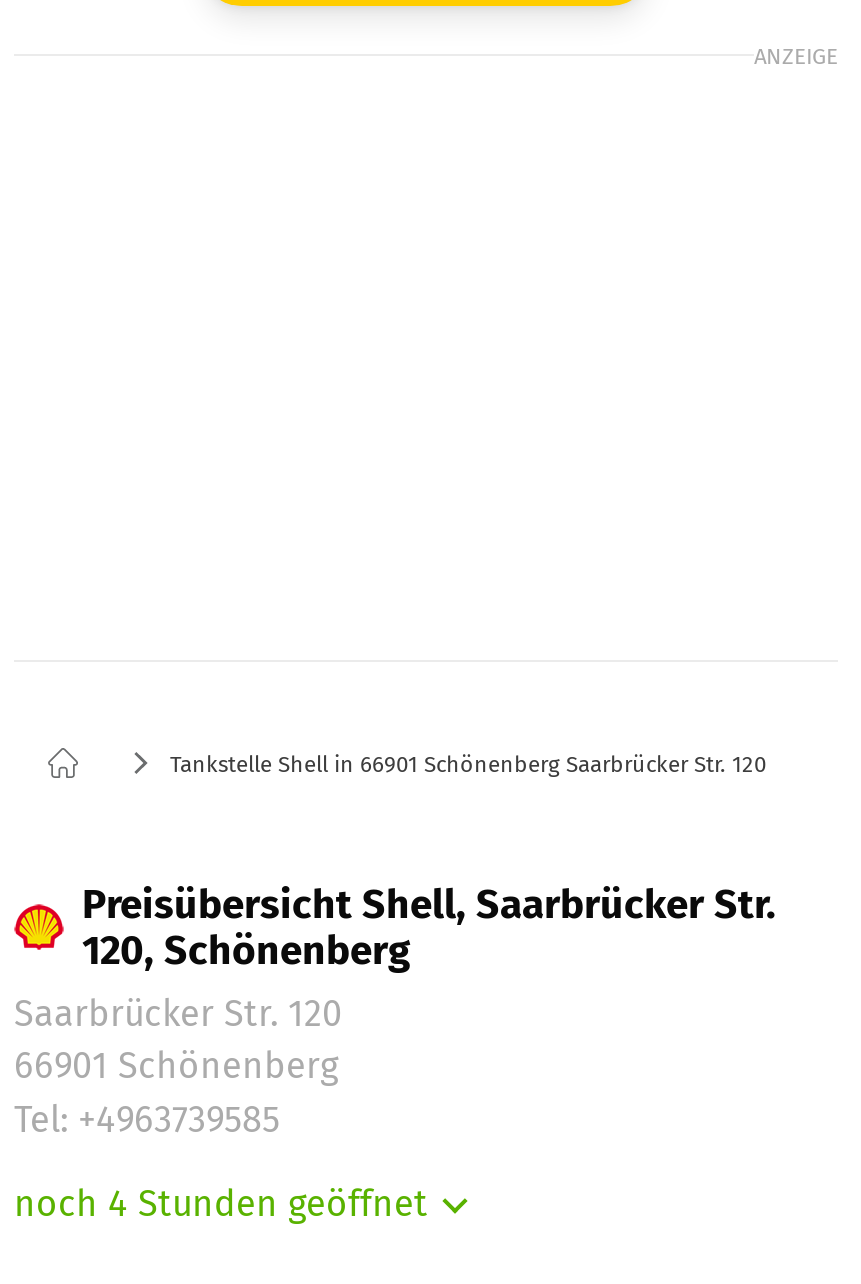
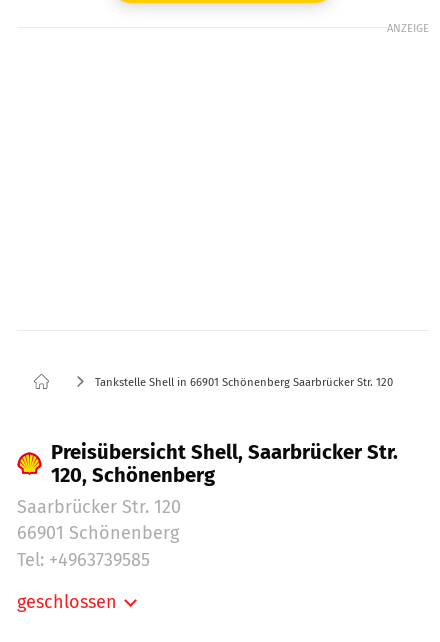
[14,1182,428,1226] noch 4 Stunden geöffnet -> [17,591,117,613] geschlossen

